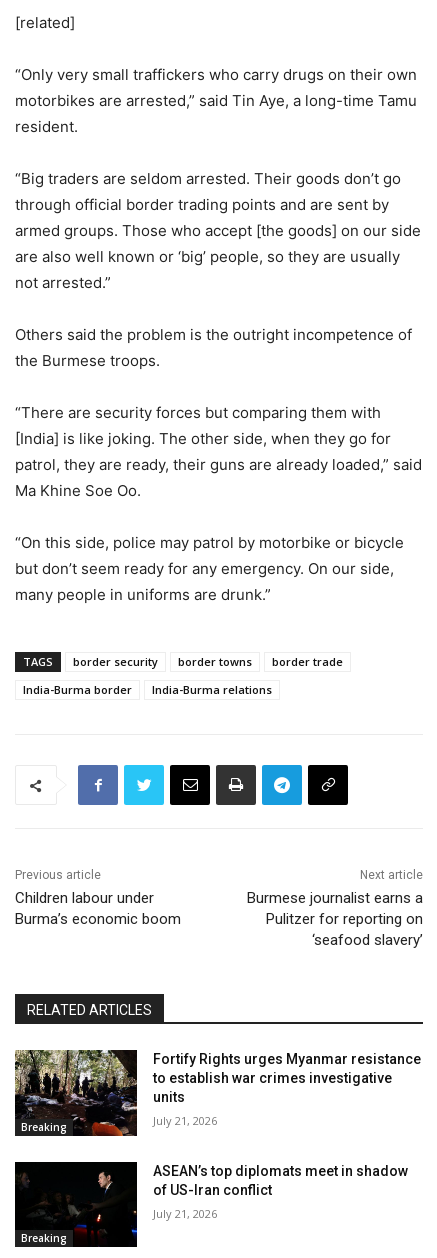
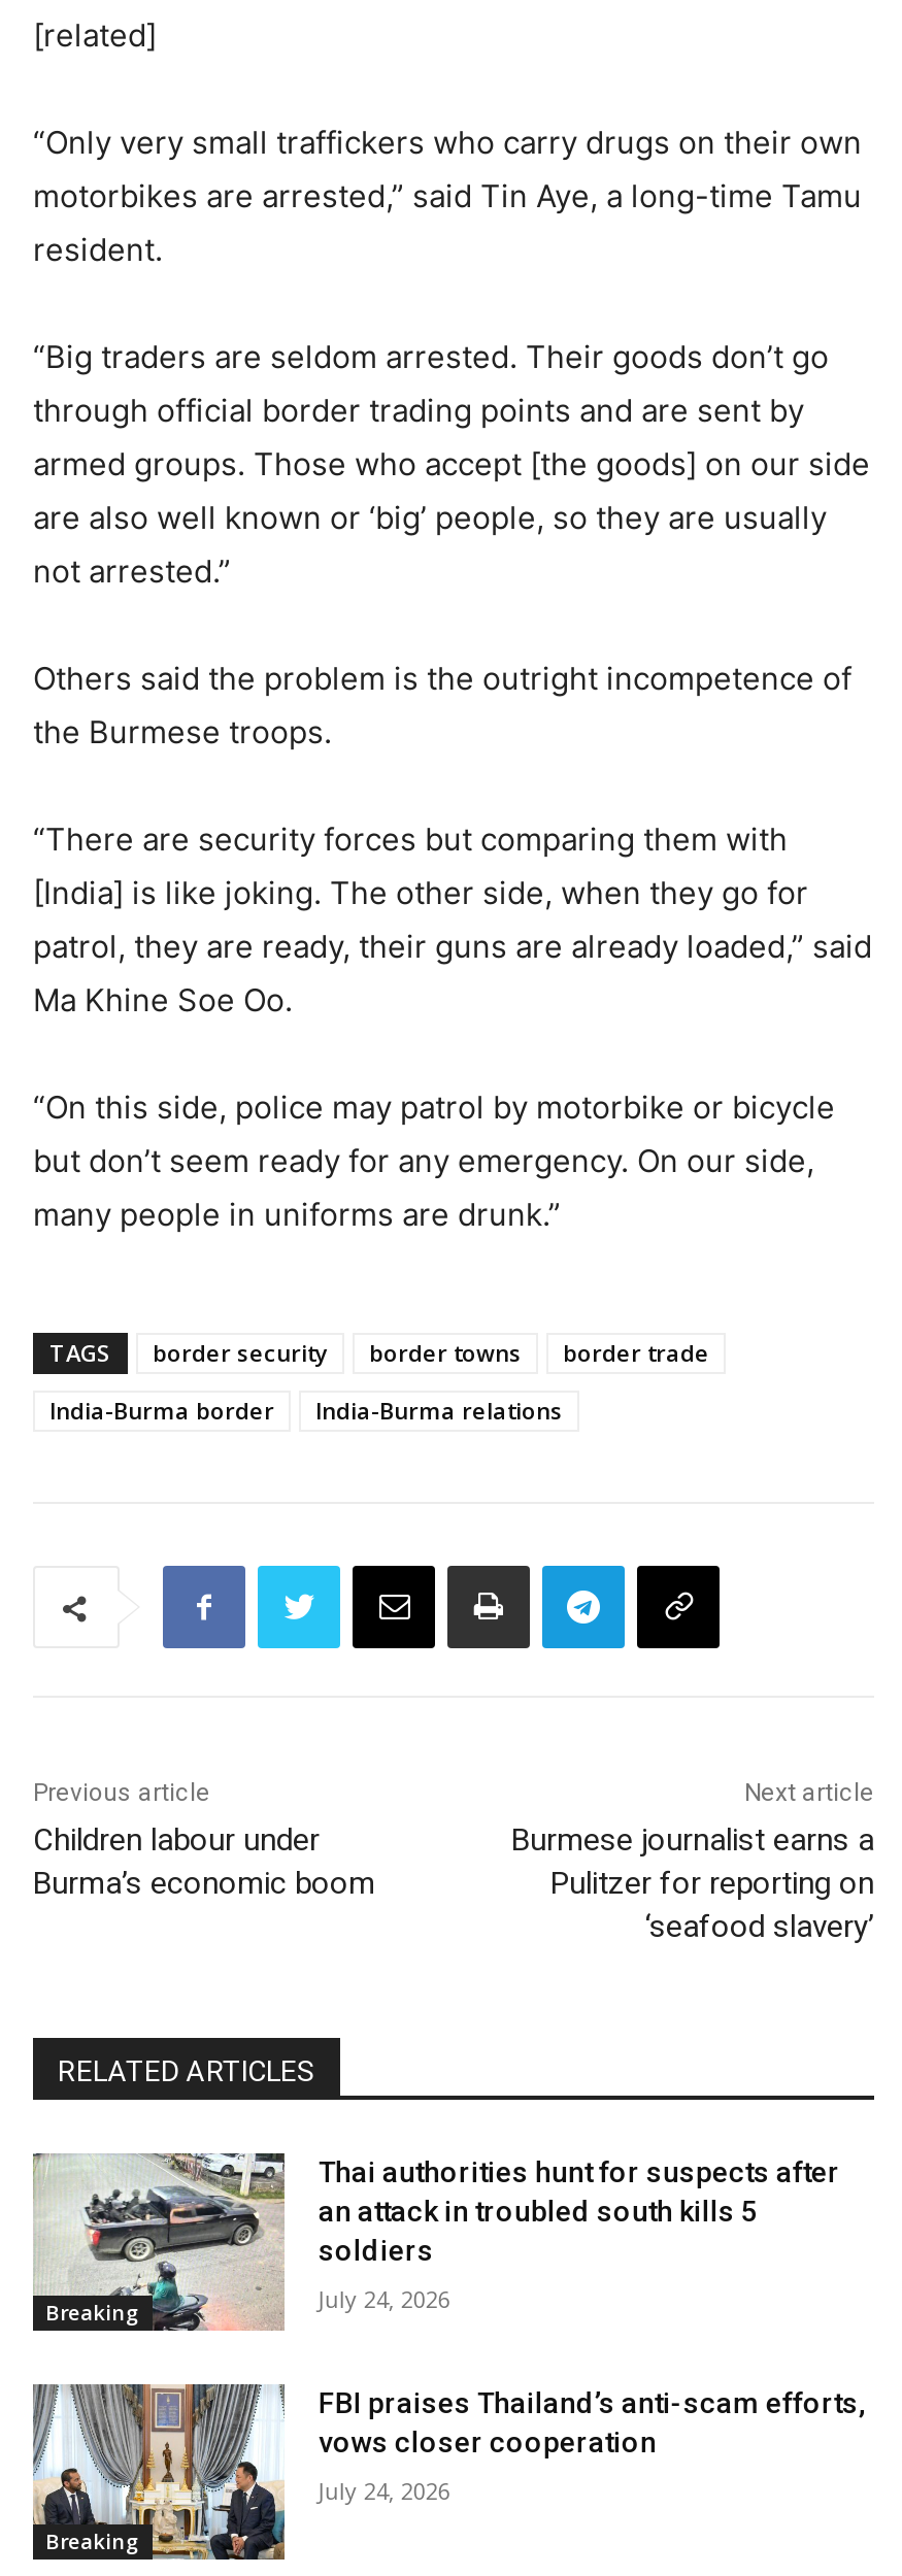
[14,1049,421,1137] [image] | Fortify Rights urges Myanmar resistance | to establish war crimes investigative | units -> [33,2151,840,2333] [image] | Thai authorities hunt for suspects after | an attack in troubled south kills 5 | soldiers
[153,1113,217,1128] July 21, 2026 -> [318,2283,450,2314] July 24, 2026
[14,1161,408,1248] [image] | ASEAN’s top diplomats meet in shadow | of US-Iran conflict -> [31,2382,865,2562] [image] | FBI praises Thailand’s anti-scam efforts, | vows closer cooperation
[153,1206,217,1221] July 21, 2026 -> [318,2474,450,2505] July 24, 2026

